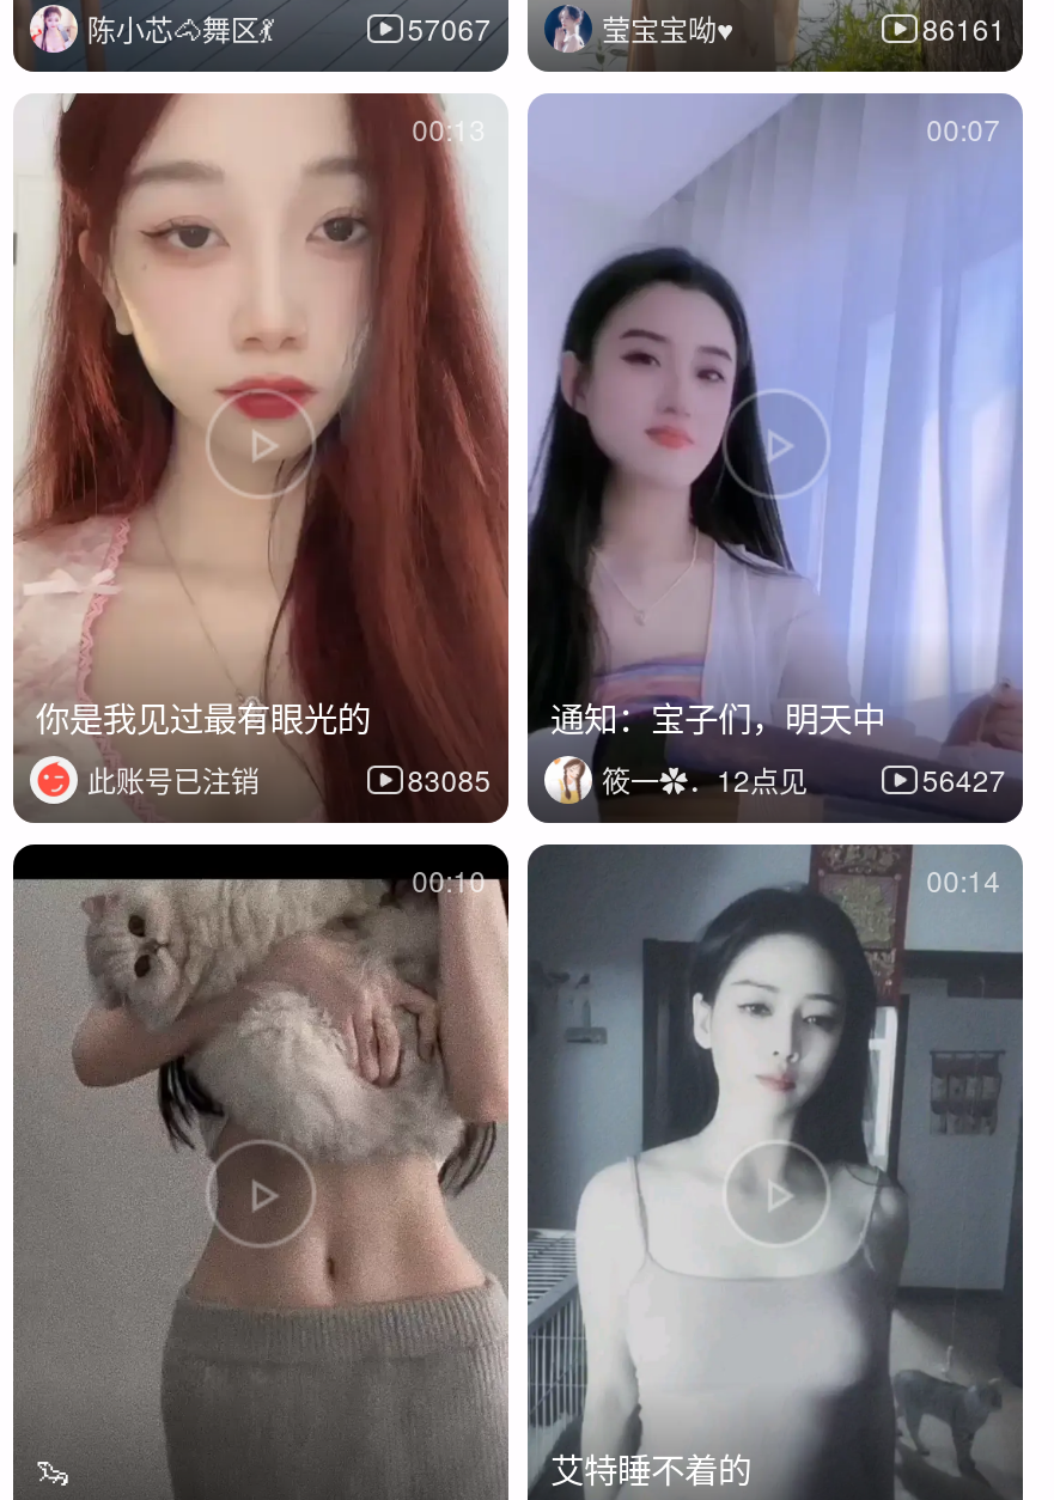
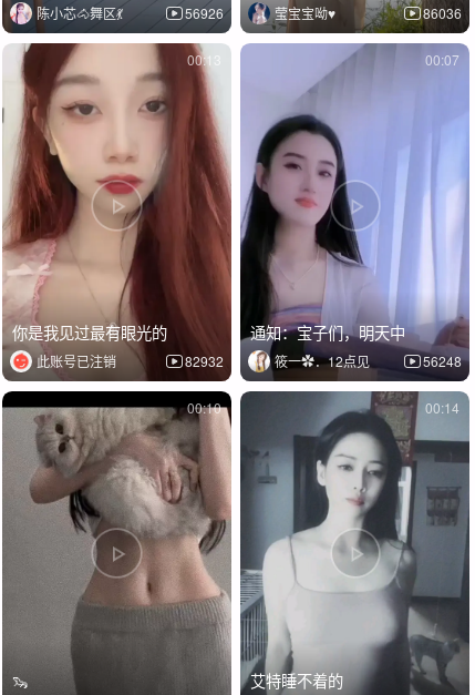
[407,8,491,49] 57067 -> [185,4,223,23] 56926
[922,8,1006,49] 86161 -> [423,4,461,23] 86036
[407,758,491,799] 83085 -> [185,351,223,370] 82932
[922,758,1006,799] 56427 -> [423,351,461,370] 56248

